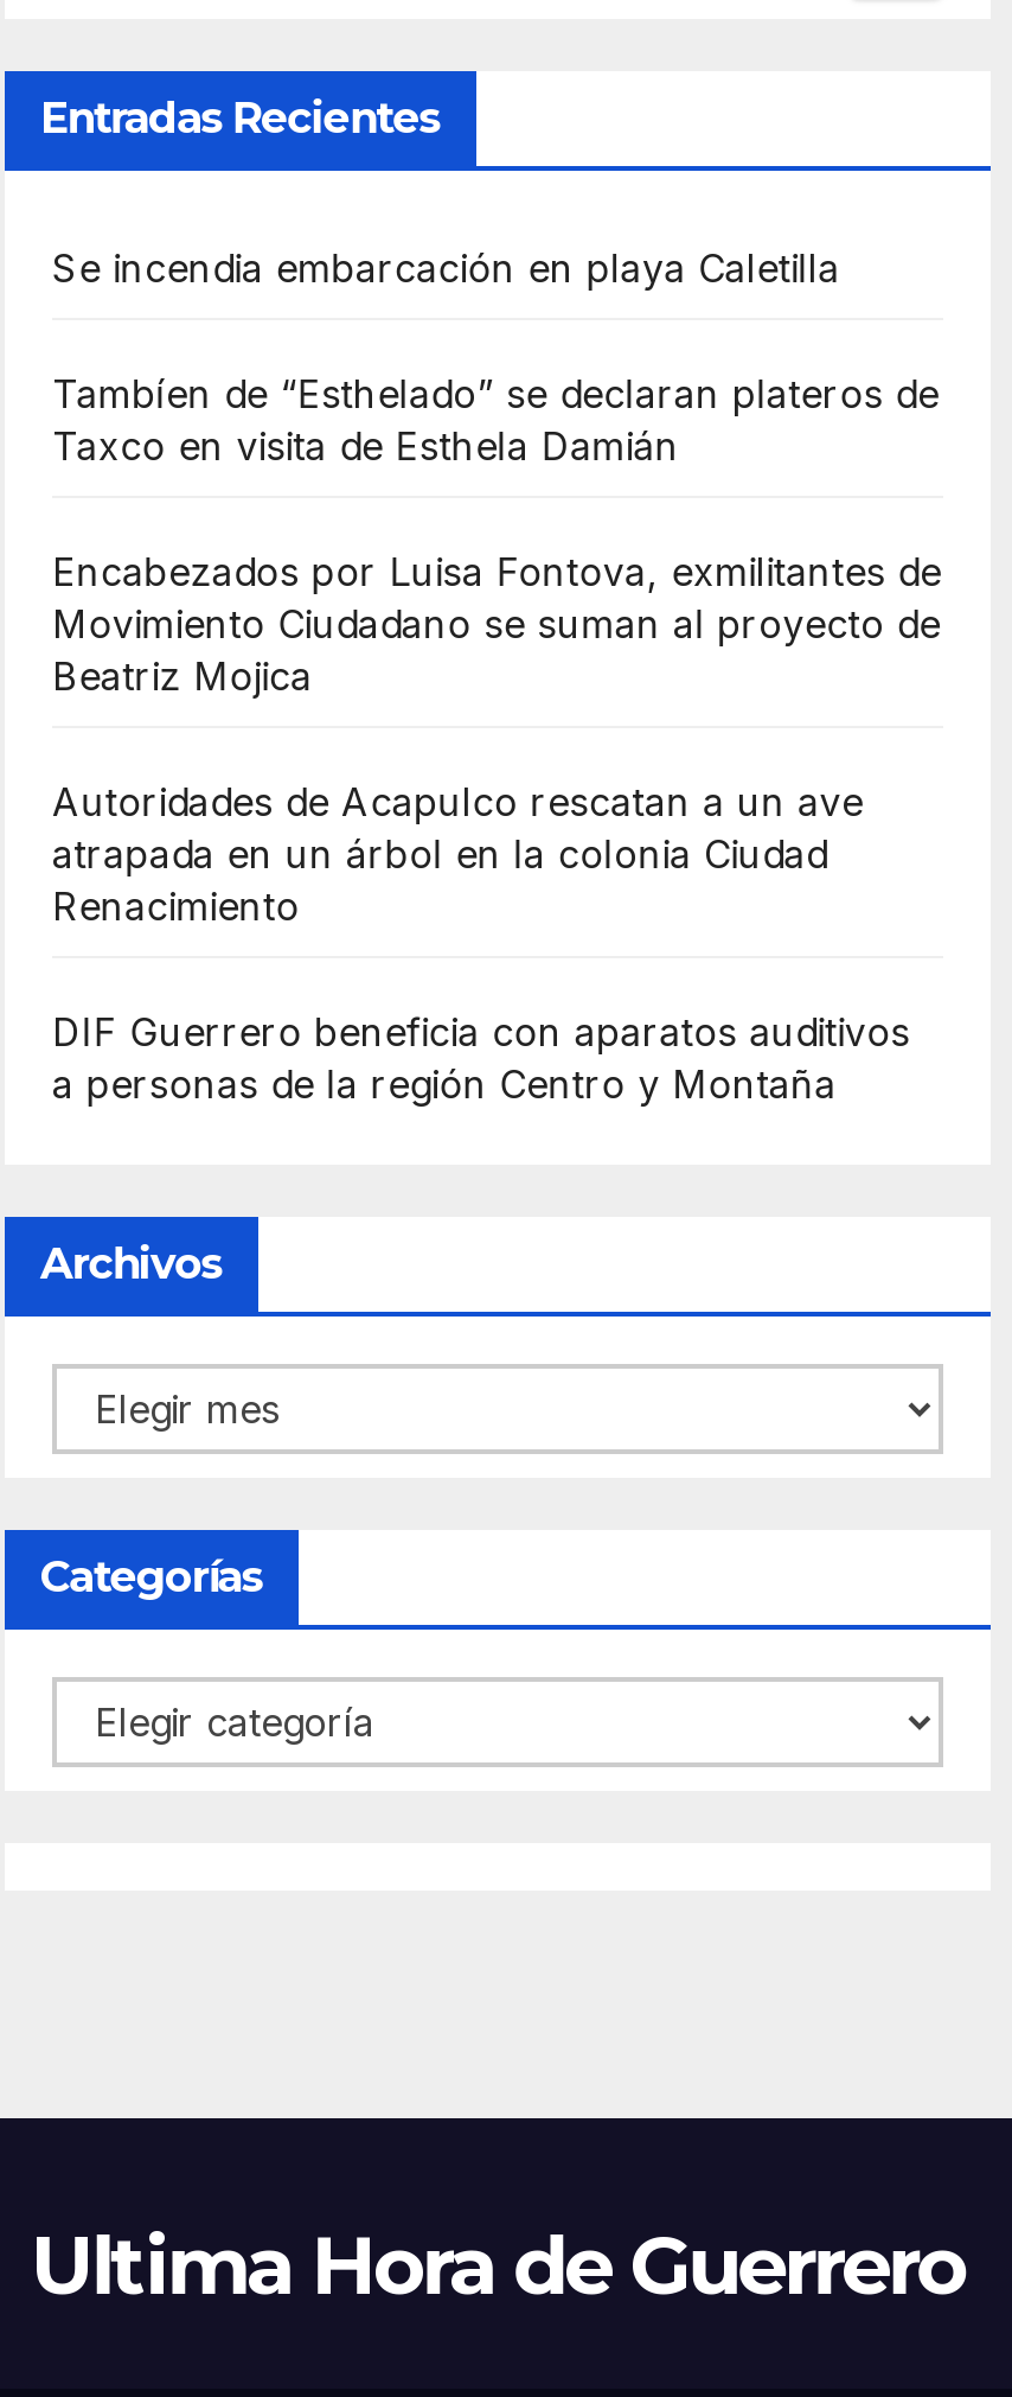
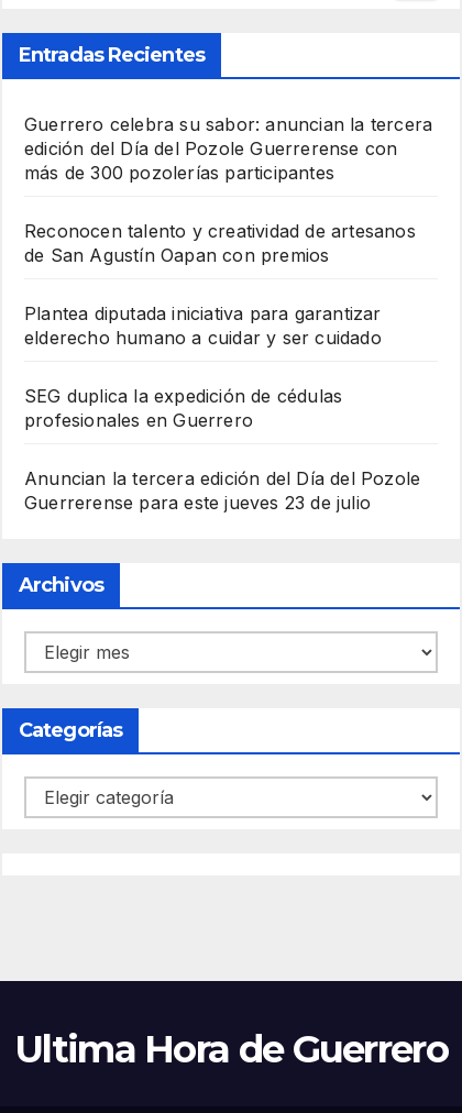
[52,243,840,291] Se incendia embarcación en playa Caletilla -> [24,113,433,183] Guerrero celebra su sabor: anuncian la tercera | edición del Día del Pozole Guerrerense con | más de 300 pozolerías participantes
[52,369,939,469] Tambíen de “Esthelado” se declaran plateros de | Taxco en visita de Esthela Damián -> [24,220,416,266] Reconocen talento y creatividad de artesanos | de San Agustín Oapan con premios
[52,547,941,699] Encabezados por Luisa Fontova, exmilitantes de | Movimiento Ciudadano se suman al proyecto de | Beatriz Mojica -> [24,302,381,348] Plantea diputada iniciativa para garantizar | elderecho humano a cuidar y ser cuidado
[52,777,863,929] Autoridades de Acapulco rescatan a un ave | atrapada en un árbol en la colonia Ciudad | Renacimiento -> [24,384,342,431] SEG duplica la expedición de cédulas | profesionales en Guerrero
[52,1007,910,1107] DIF Guerrero beneficia con aparatos auditivos | a personas de la región Centro y Montaña -> [24,467,420,513] Anuncian la tercera edición del Día del Pozole | Guerrerense para este jueves 23 de julio

